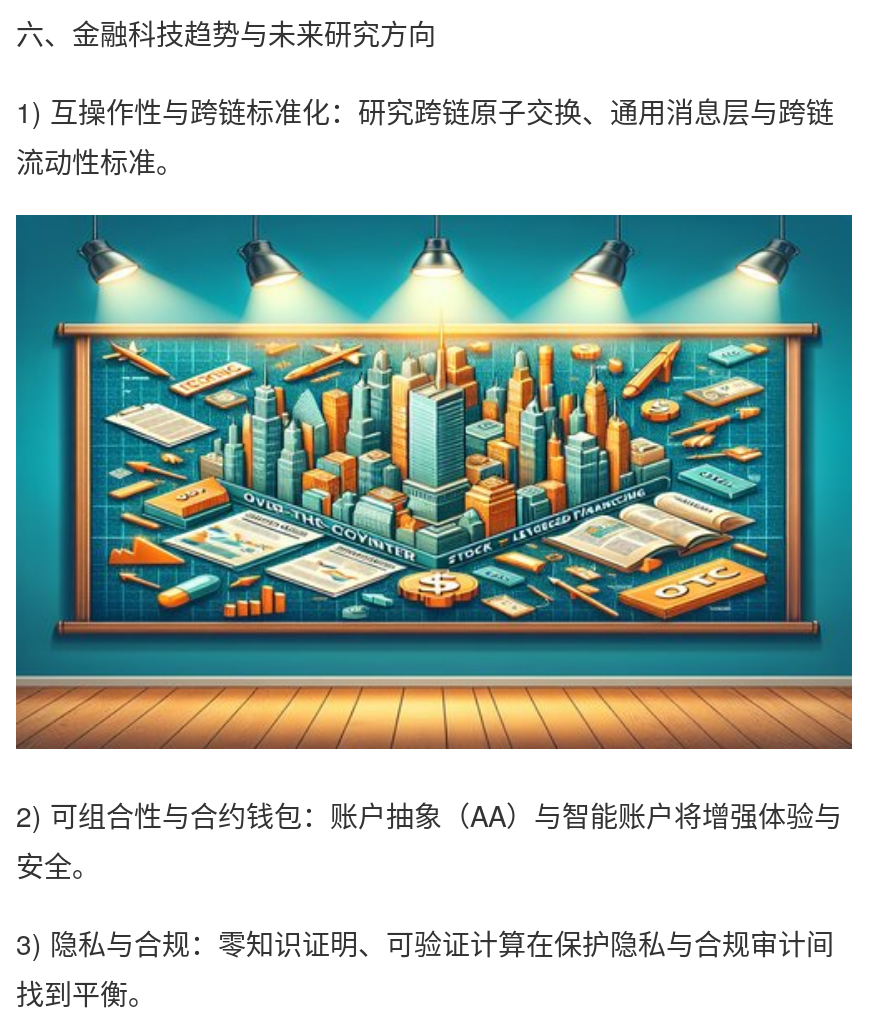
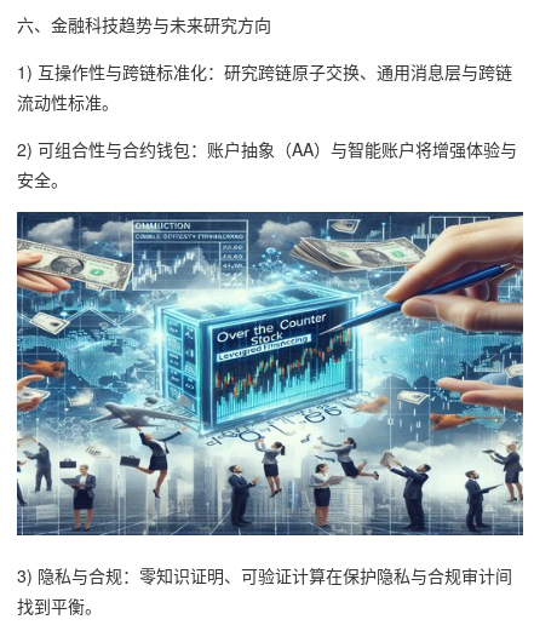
[14,213,854,751] [image] -> [16,211,524,537] [image]
moved [16,795,842,885] -> [17,137,517,192]: 2) 可组合性与合约钱包：账户抽象（AA）与智能账户将增强体验与 | 安全。

